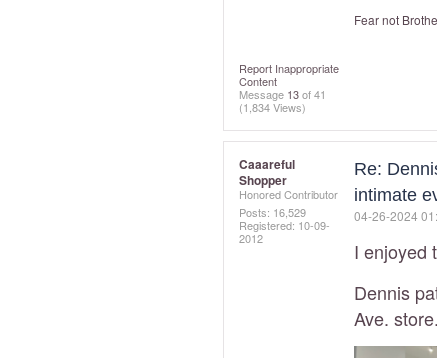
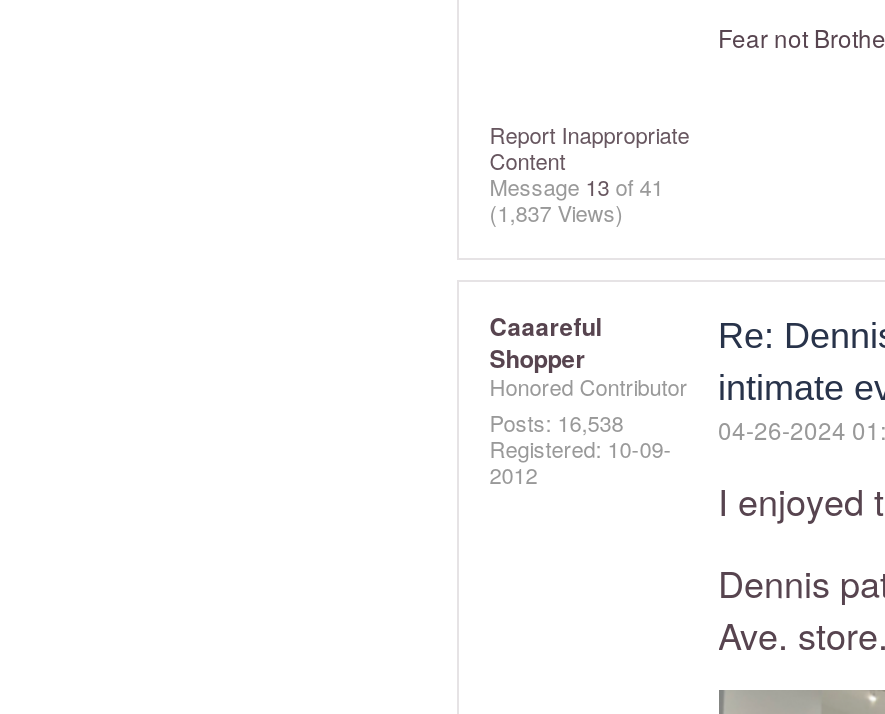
[239,99,306,115] (1,834 Views) -> [489,196,623,228] (1,837 Views)
[239,204,306,220] Posts: 16,529 -> [489,406,623,438] Posts: 16,538

